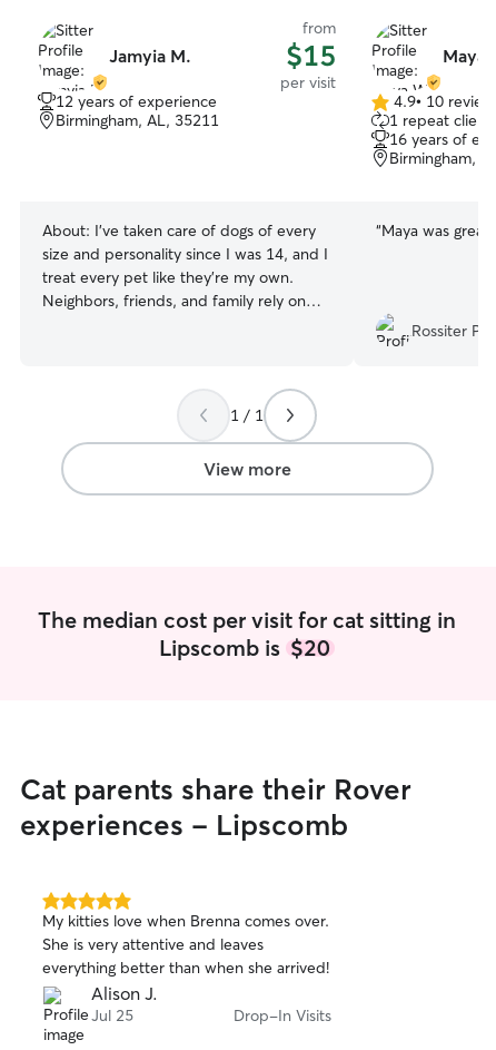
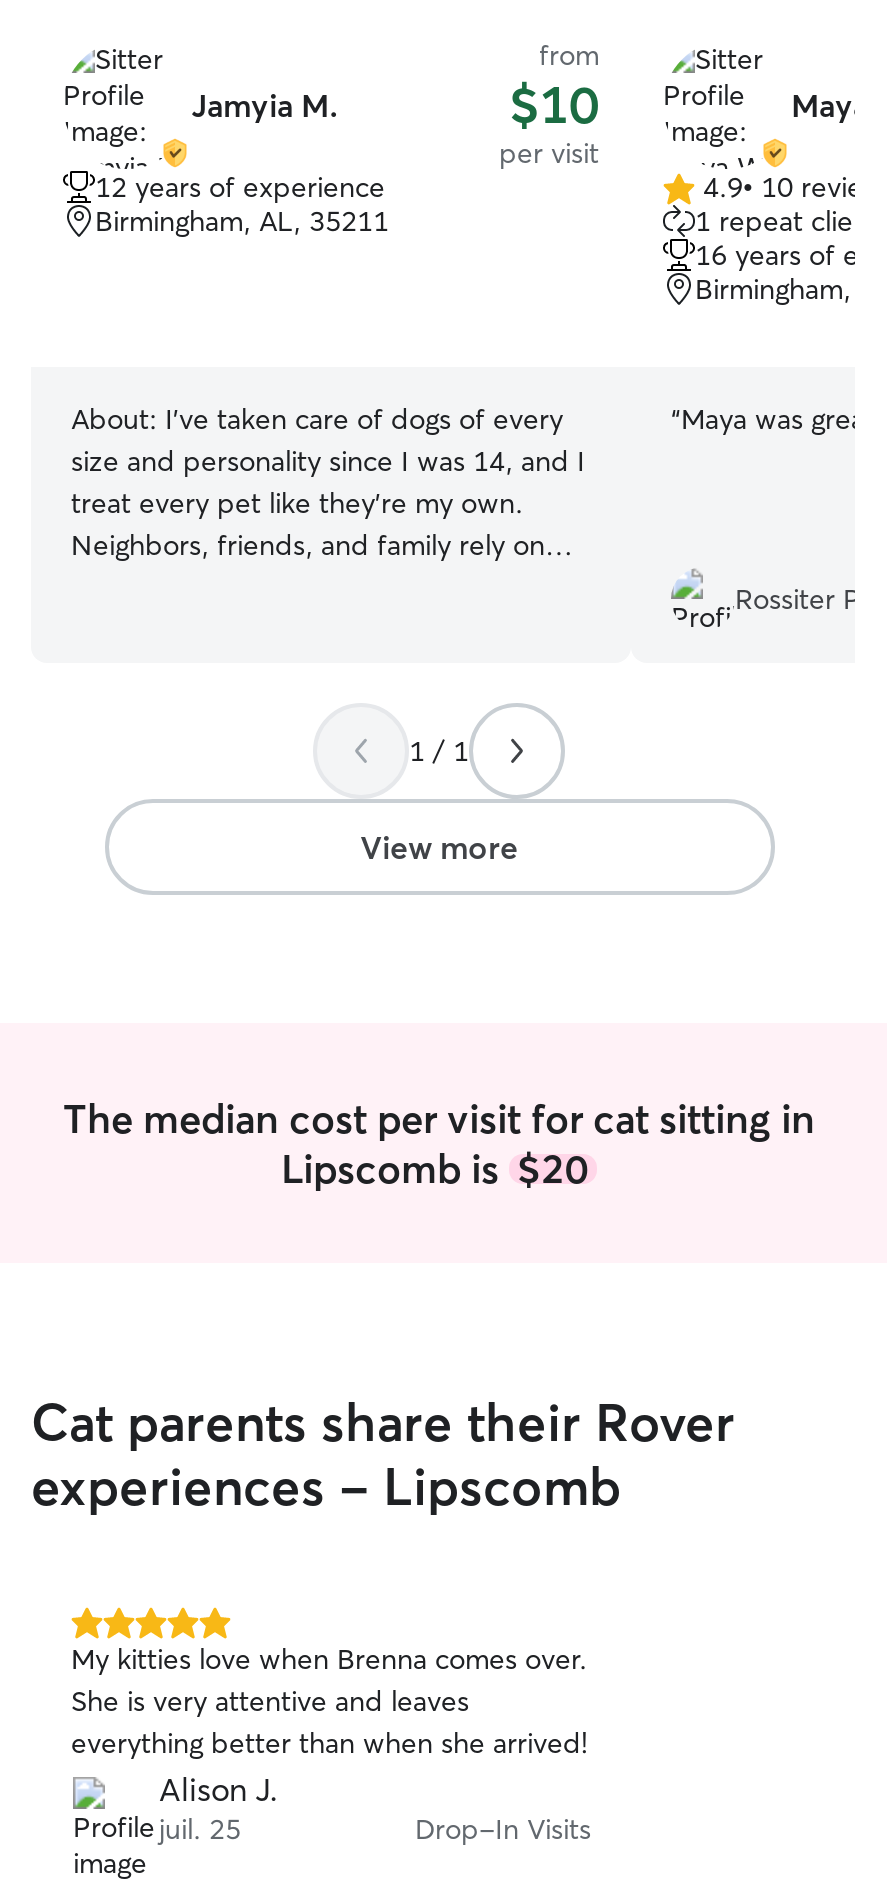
[286,38,336,73] $15 -> [509,73,599,137] $10
[91,1005,133,1026] Jul 25 -> [159,1811,241,1847] juil. 25

